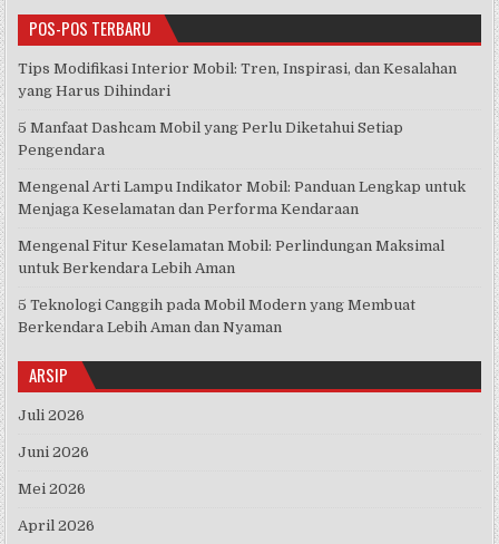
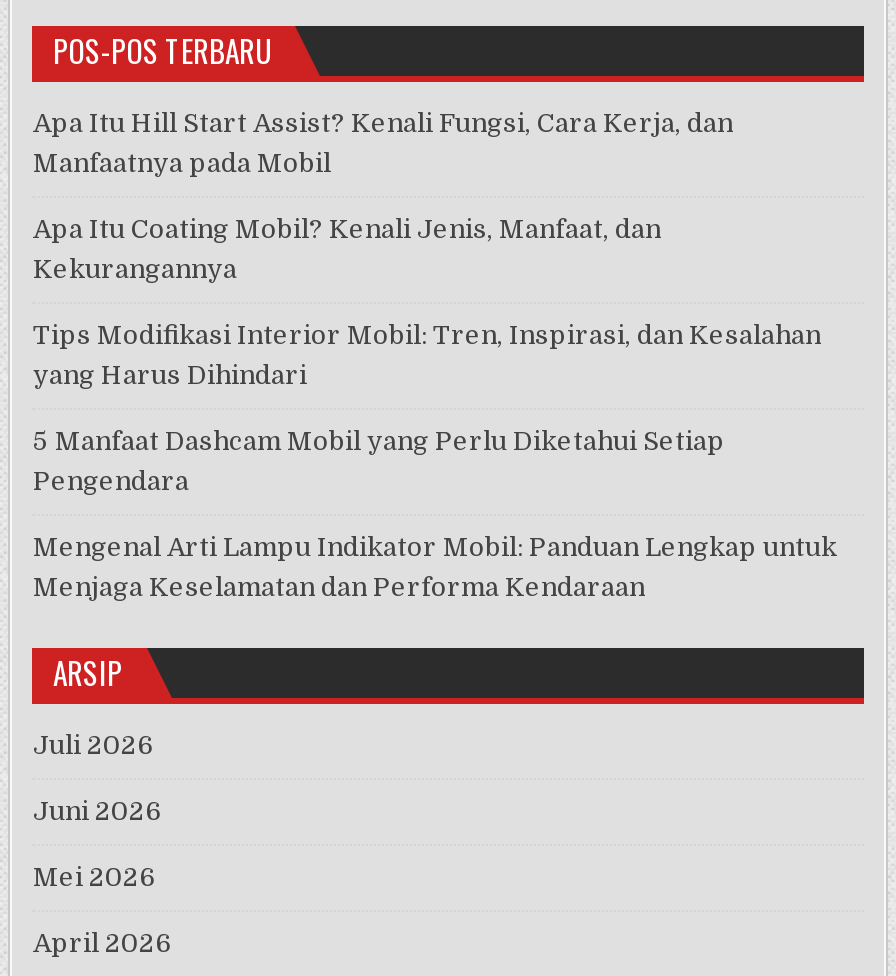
none -> [33,108,733,284] Apa Itu Hill Start Assist? Kenali Fungsi, Cara Kerja, dan | Manfaatnya pada Mobil | Apa Itu Coating Mobil? Kenali Jenis, Manfaat, dan | Kekurangannya
moved [18,60,466,217] -> [33,320,837,602]: Tips Modifikasi Interior Mobil: Tren, Inspirasi, dan Kesalahan | yang Harus Dihindari | 5 Manfaat Dashcam Mobil yang Perlu Diketahui Setiap | Pengendara | Mengenal Arti Lampu Indikator Mobil: Panduan Lengkap untuk | Menjaga Keselamatan dan Performa Kendaraan
[18,237,445,335] Mengenal Fitur Keselamatan Mobil: Perlindungan Maksimal | untuk Berkendara Lebih Aman | 5 Teknologi Canggih pada Mobil Modern yang Membuat | Berkendara Lebih Aman dan Nyaman -> none

